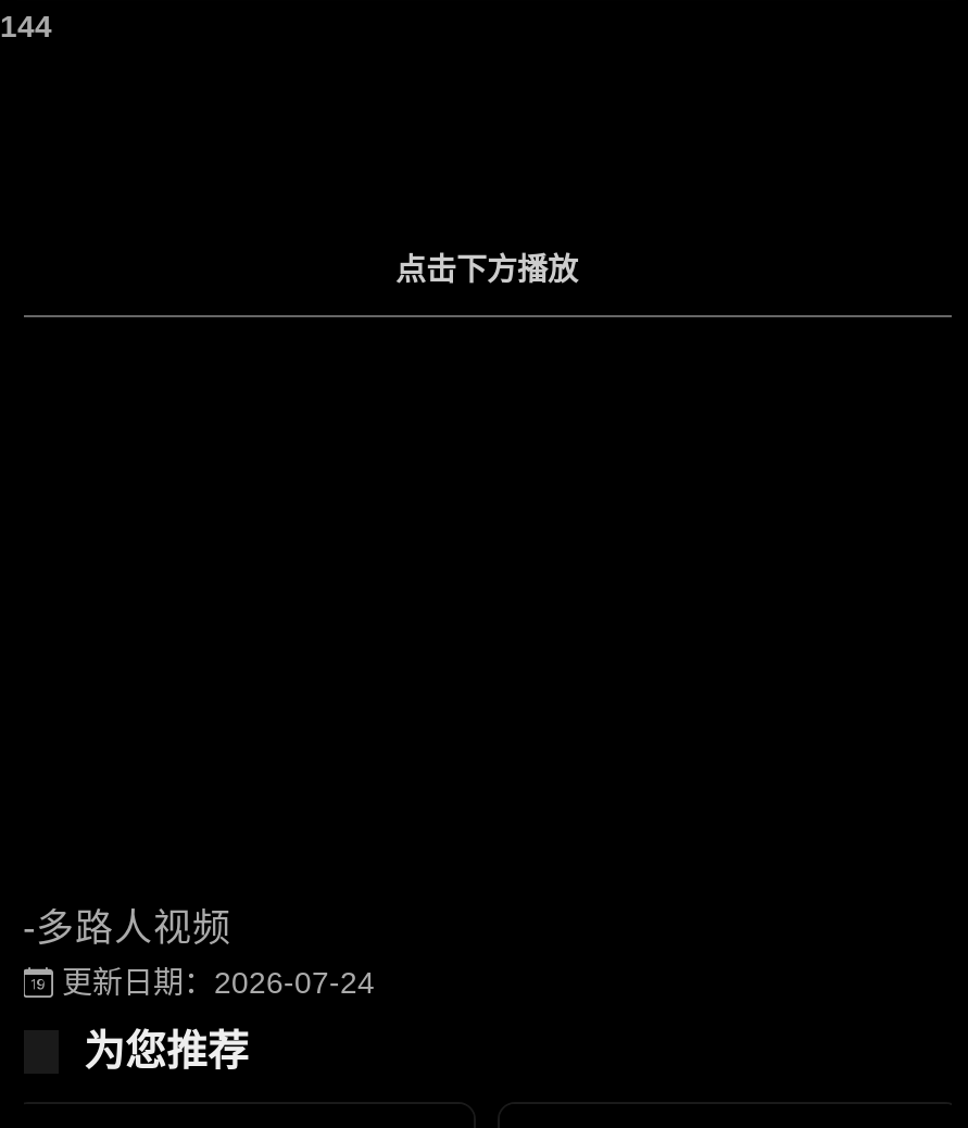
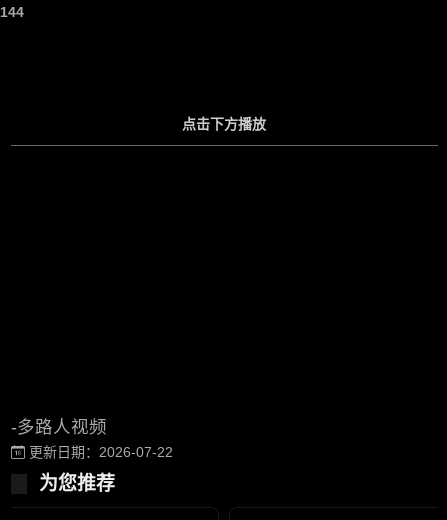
[53,965,375,1000] 更新日期：2026-07-24 -> [24,444,172,460] 更新日期：2026-07-22

